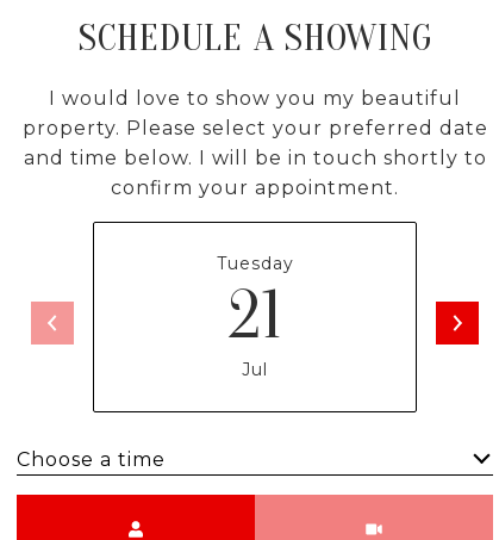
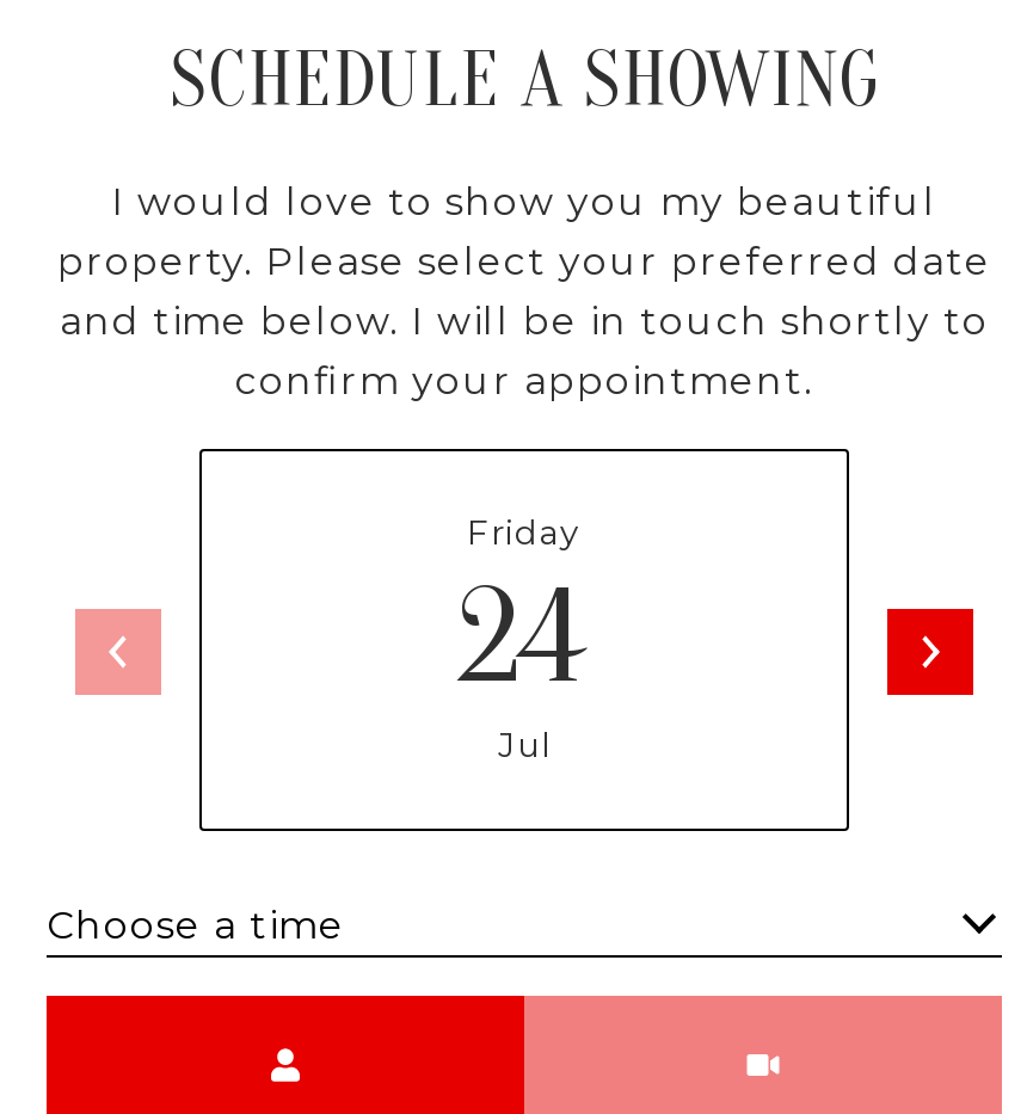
[216,253,294,355] Tuesday | 21 -> [457,511,591,716] Friday | 24

